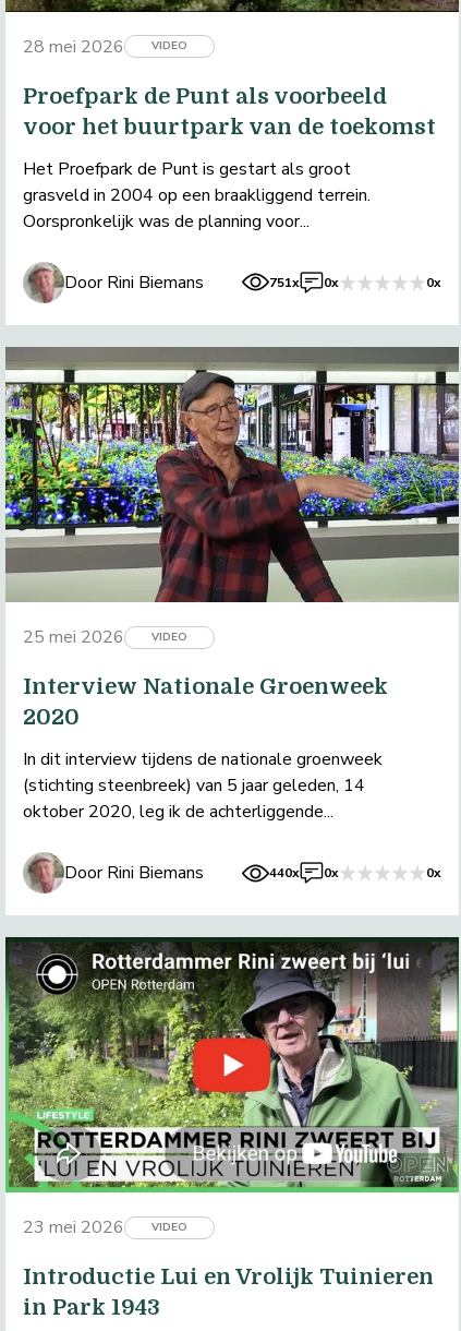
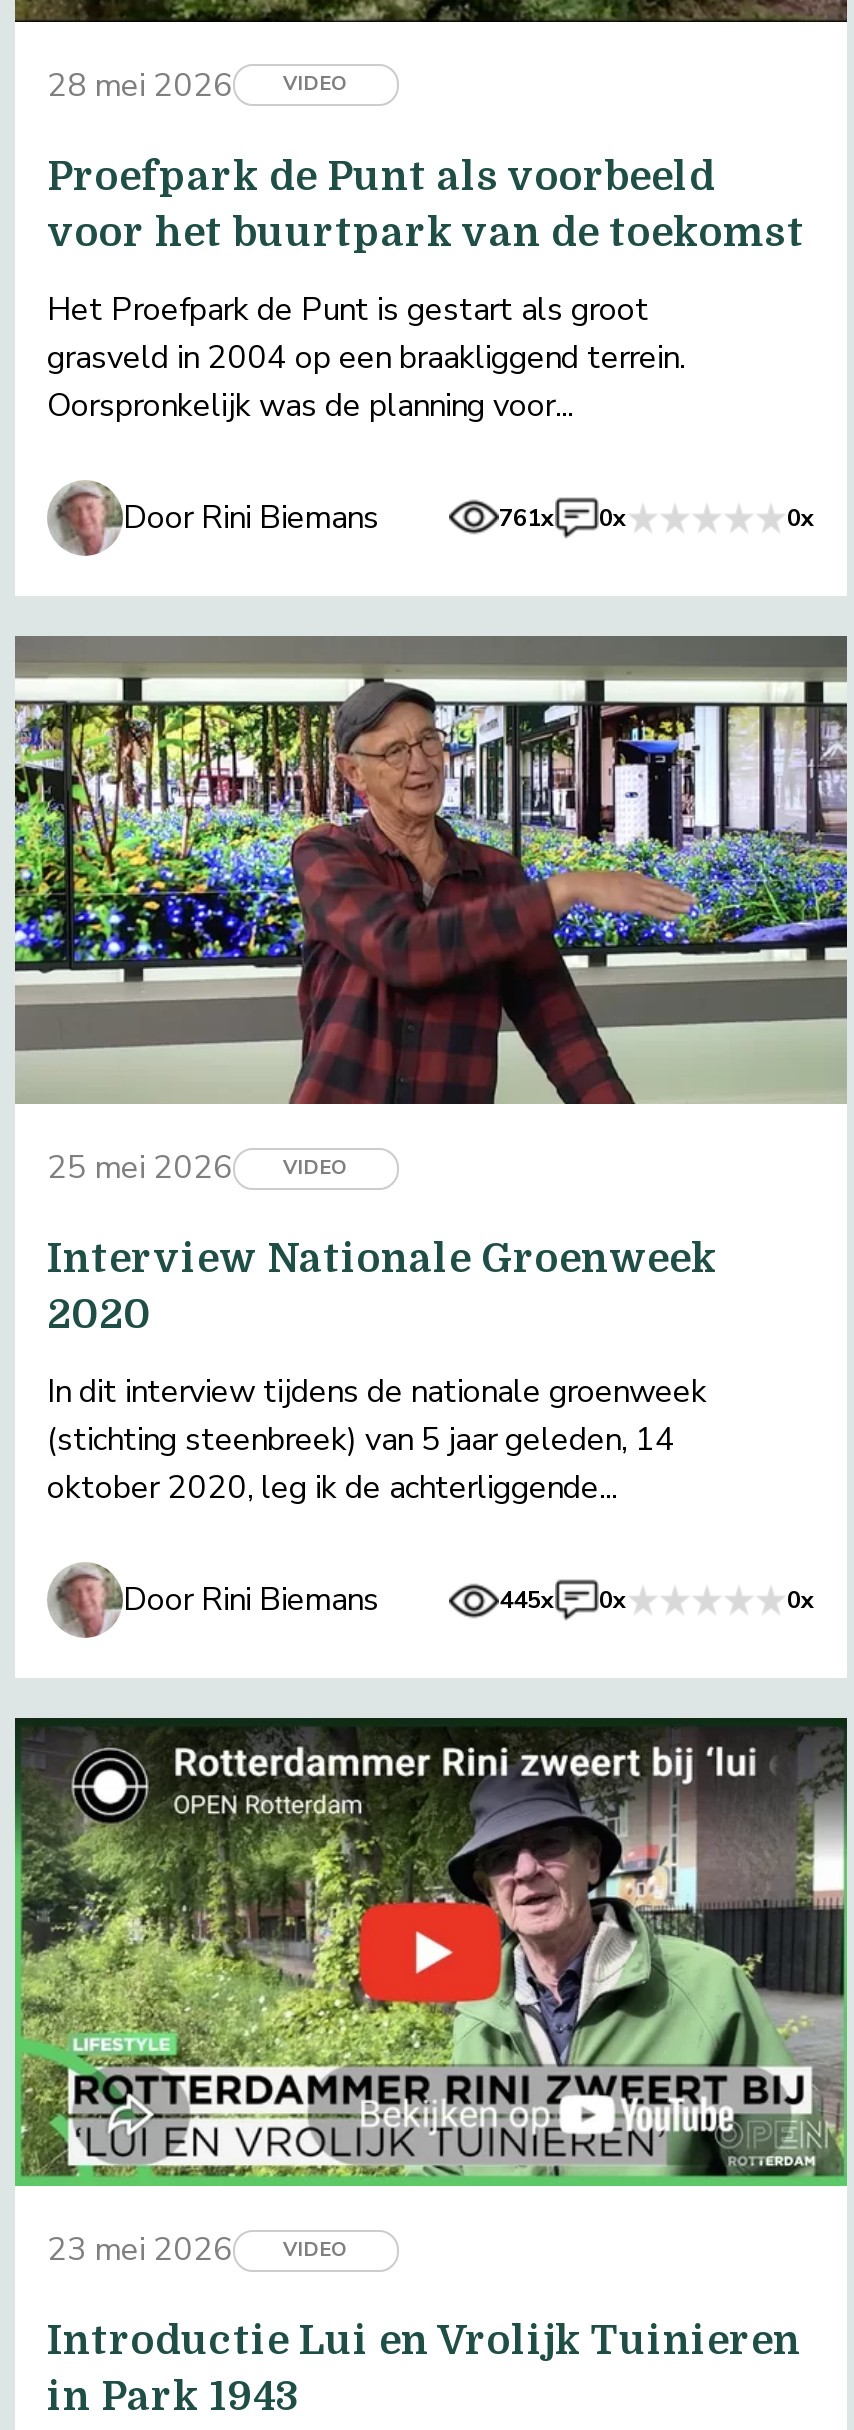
[269,274,300,291] 751x -> [499,502,555,534] 761x
[269,864,300,882] 440x -> [499,1584,555,1616] 445x

